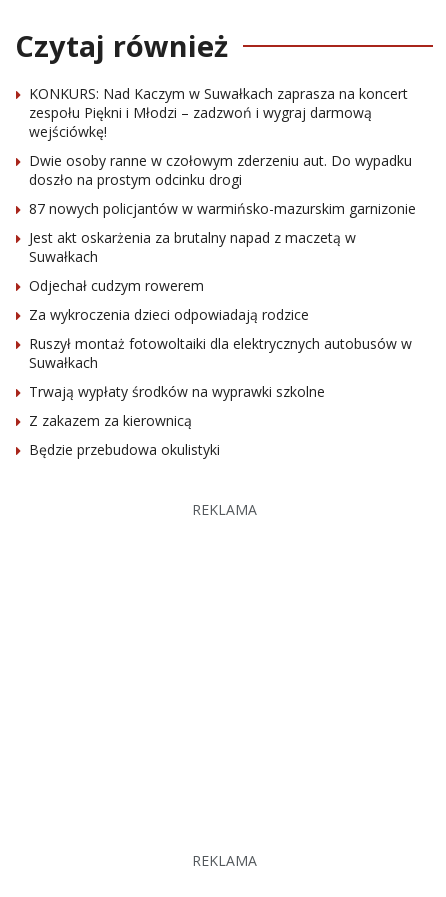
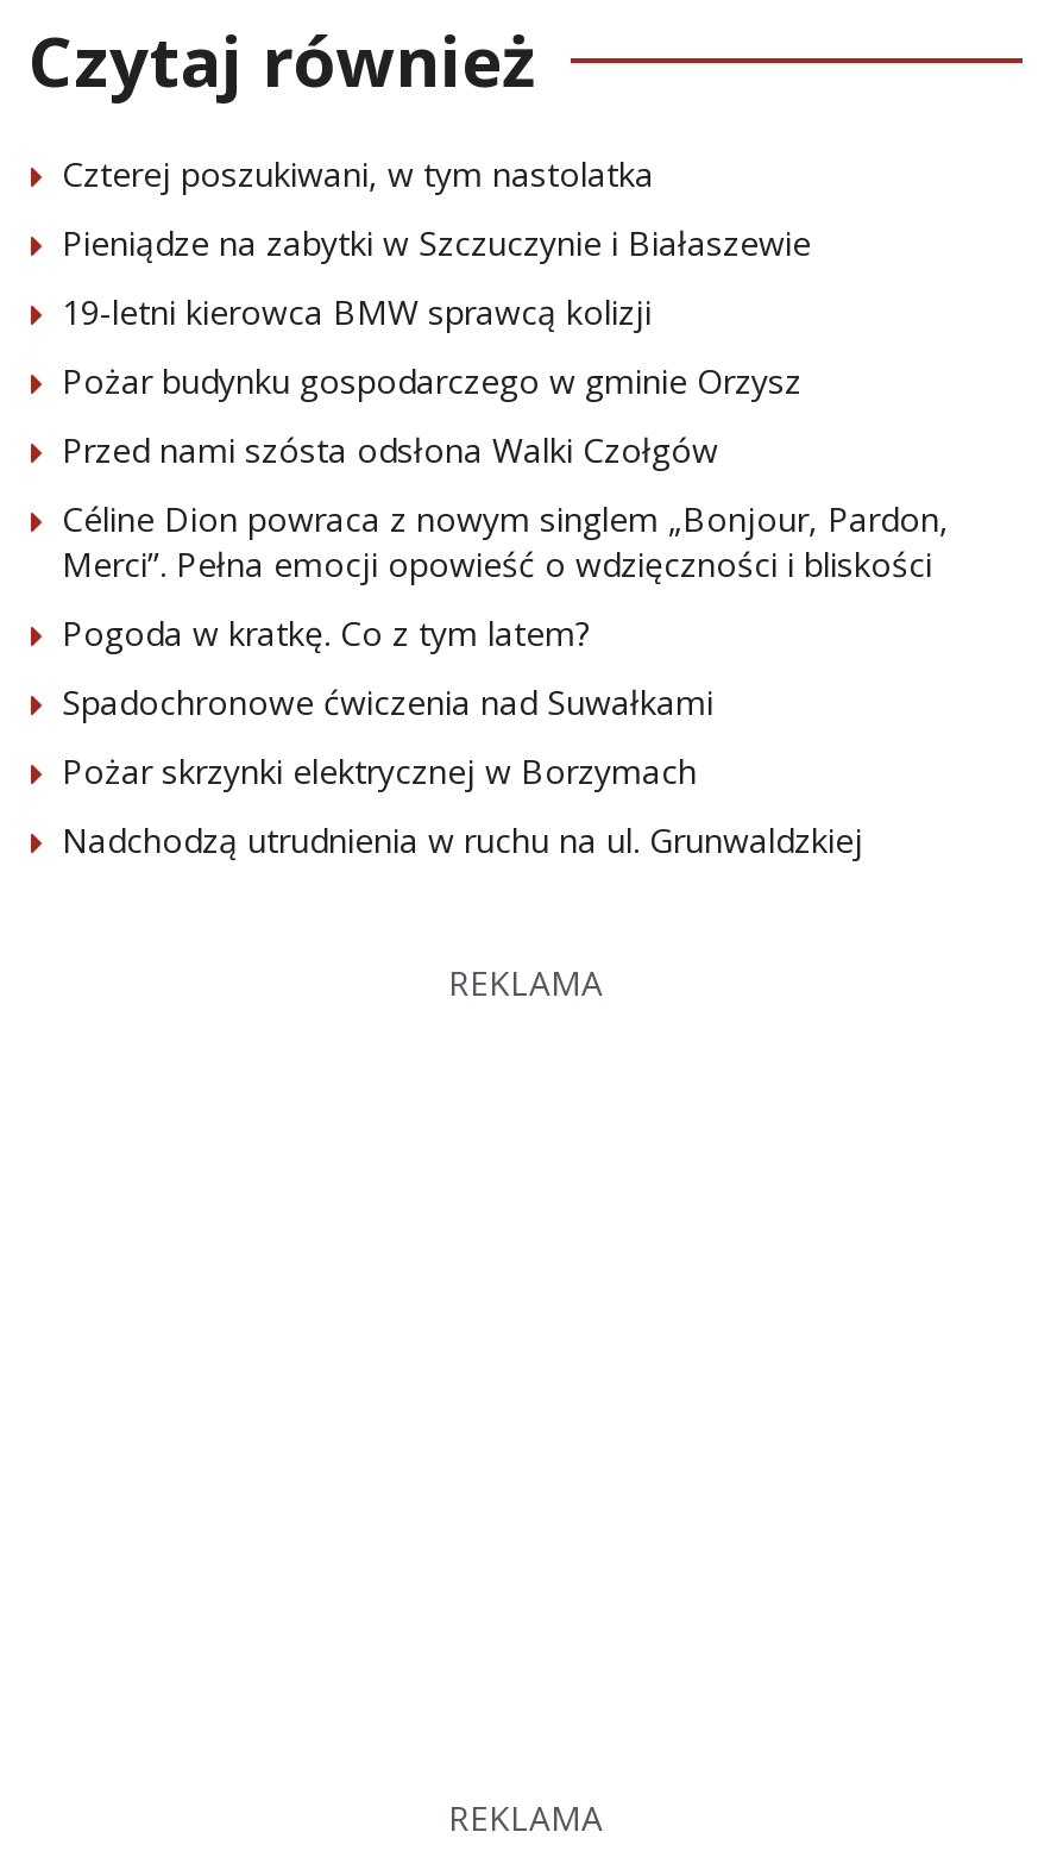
[29,84,408,141] KONKURS: Nad Kaczym w Suwałkach zaprasza na koncert | zespołu Piękni i Młodzi – zadzwoń i wygraj darmową | wejściówkę! -> [62,151,654,196] Czterej poszukiwani, w tym nastolatka
[29,151,412,189] Dwie osoby ranne w czołowym zderzeniu aut. Do wypadku | doszło na prostym odcinku drogi -> [62,220,811,265] Pieniądze na zabytki w Szczuczynie i Białaszewie
[29,199,416,218] 87 nowych policjantów w warmińsko-mazurskim garnizonie -> [62,289,652,334] 19-letni kierowca BMW sprawcą kolizji
[29,228,356,266] Jest akt oskarżenia za brutalny napad z maczetą w | Suwałkach -> [62,358,801,403] Pożar budynku gospodarczego w gminie Orzysz
[29,276,204,295] Odjechał cudzym rowerem -> [62,427,718,472] Przed nami szósta odsłona Walki Czołgów
[29,305,309,324] Za wykroczenia dzieci odpowiadają rodzice -> [62,496,949,586] Céline Dion powraca z nowym singlem „Bonjour, Pardon, | Merci”. Pełna emocji opowieść o wdzięczności i bliskości
[29,334,412,372] Ruszył montaż fotowoltaiki dla elektrycznych autobusów w | Suwałkach -> [62,610,590,655] Pogoda w kratkę. Co z tym latem?
[29,382,325,401] Trwają wypłaty środków na wyprawki szkolne -> [62,679,713,724] Spadochronowe ćwiczenia nad Suwałkami
[29,411,192,430] Z zakazem za kierownicą -> [62,748,697,793] Pożar skrzynki elektrycznej w Borzymach
[29,440,220,459] Będzie przebudowa okulistyki -> [62,817,863,862] Nadchodzą utrudnienia w ruchu na ul. Grunwaldzkiej

